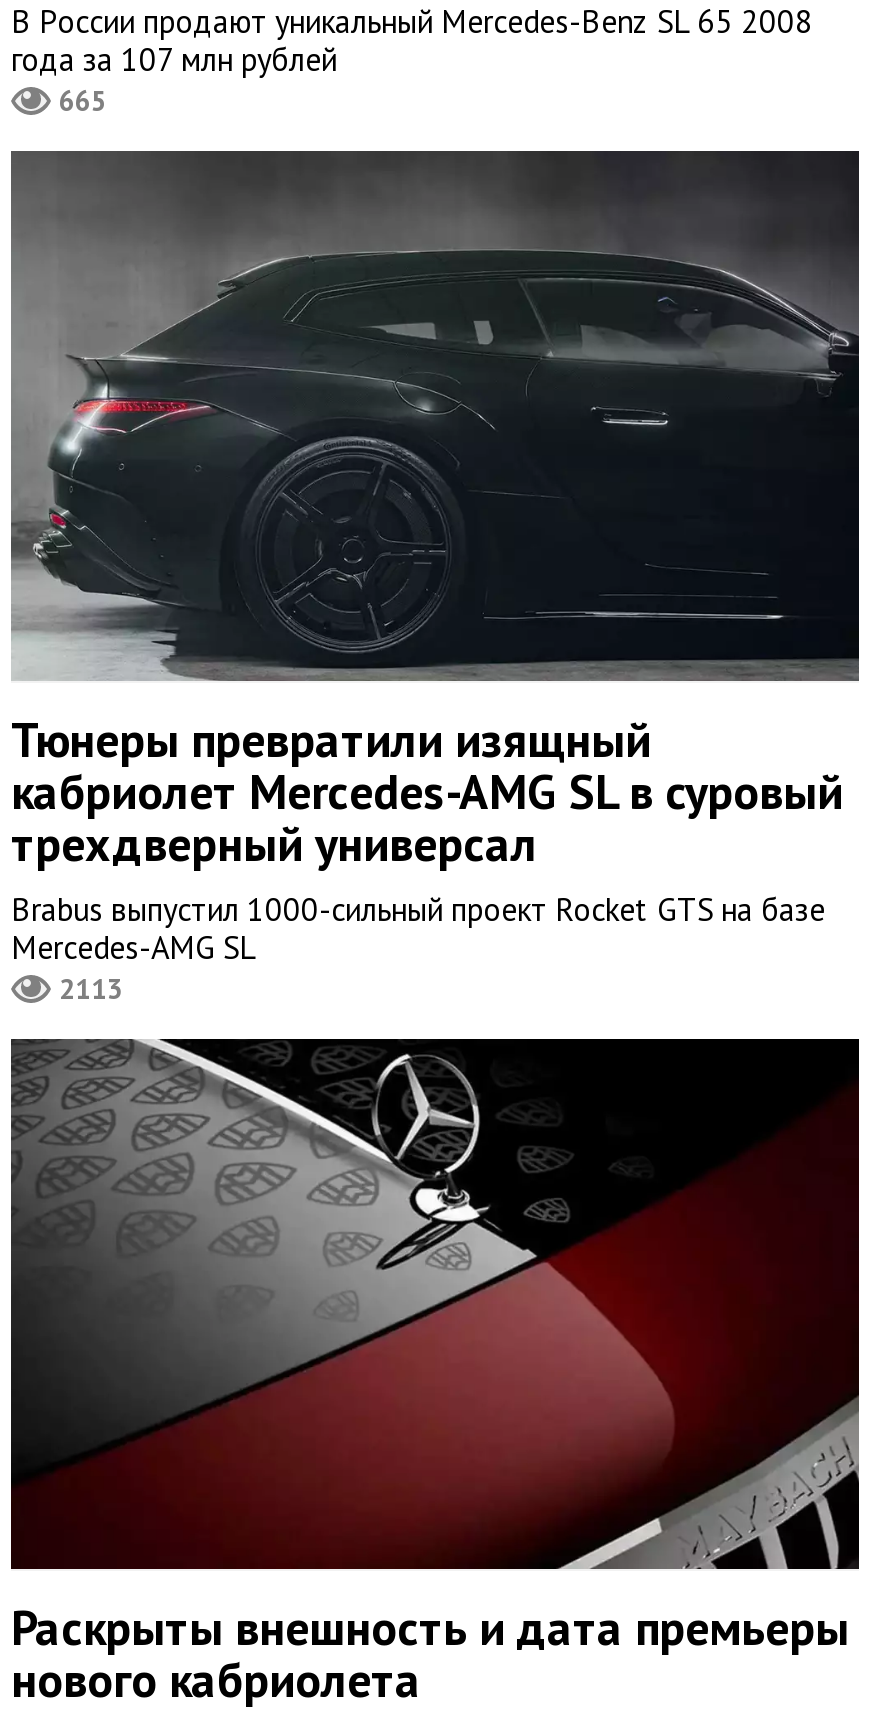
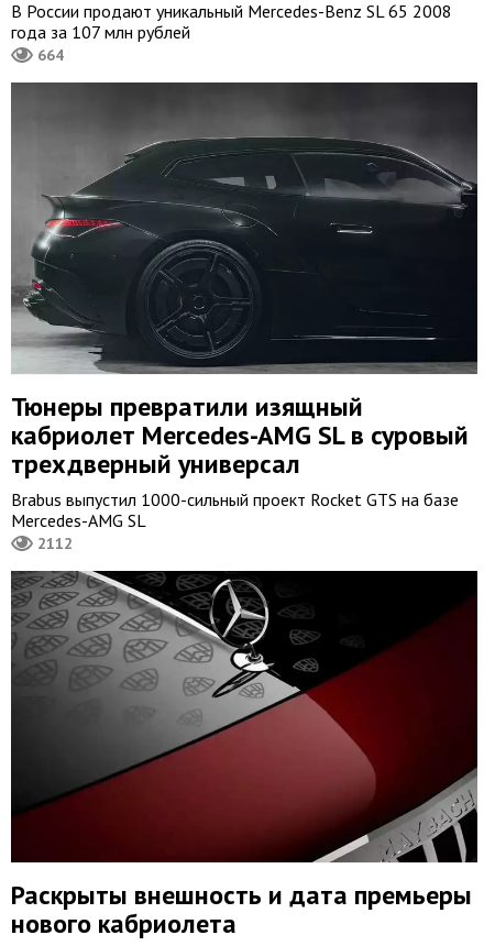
[59,83,107,119] 665 -> [37,46,64,65] 664
[59,971,123,1007] 2113 -> [37,534,73,554] 2112

